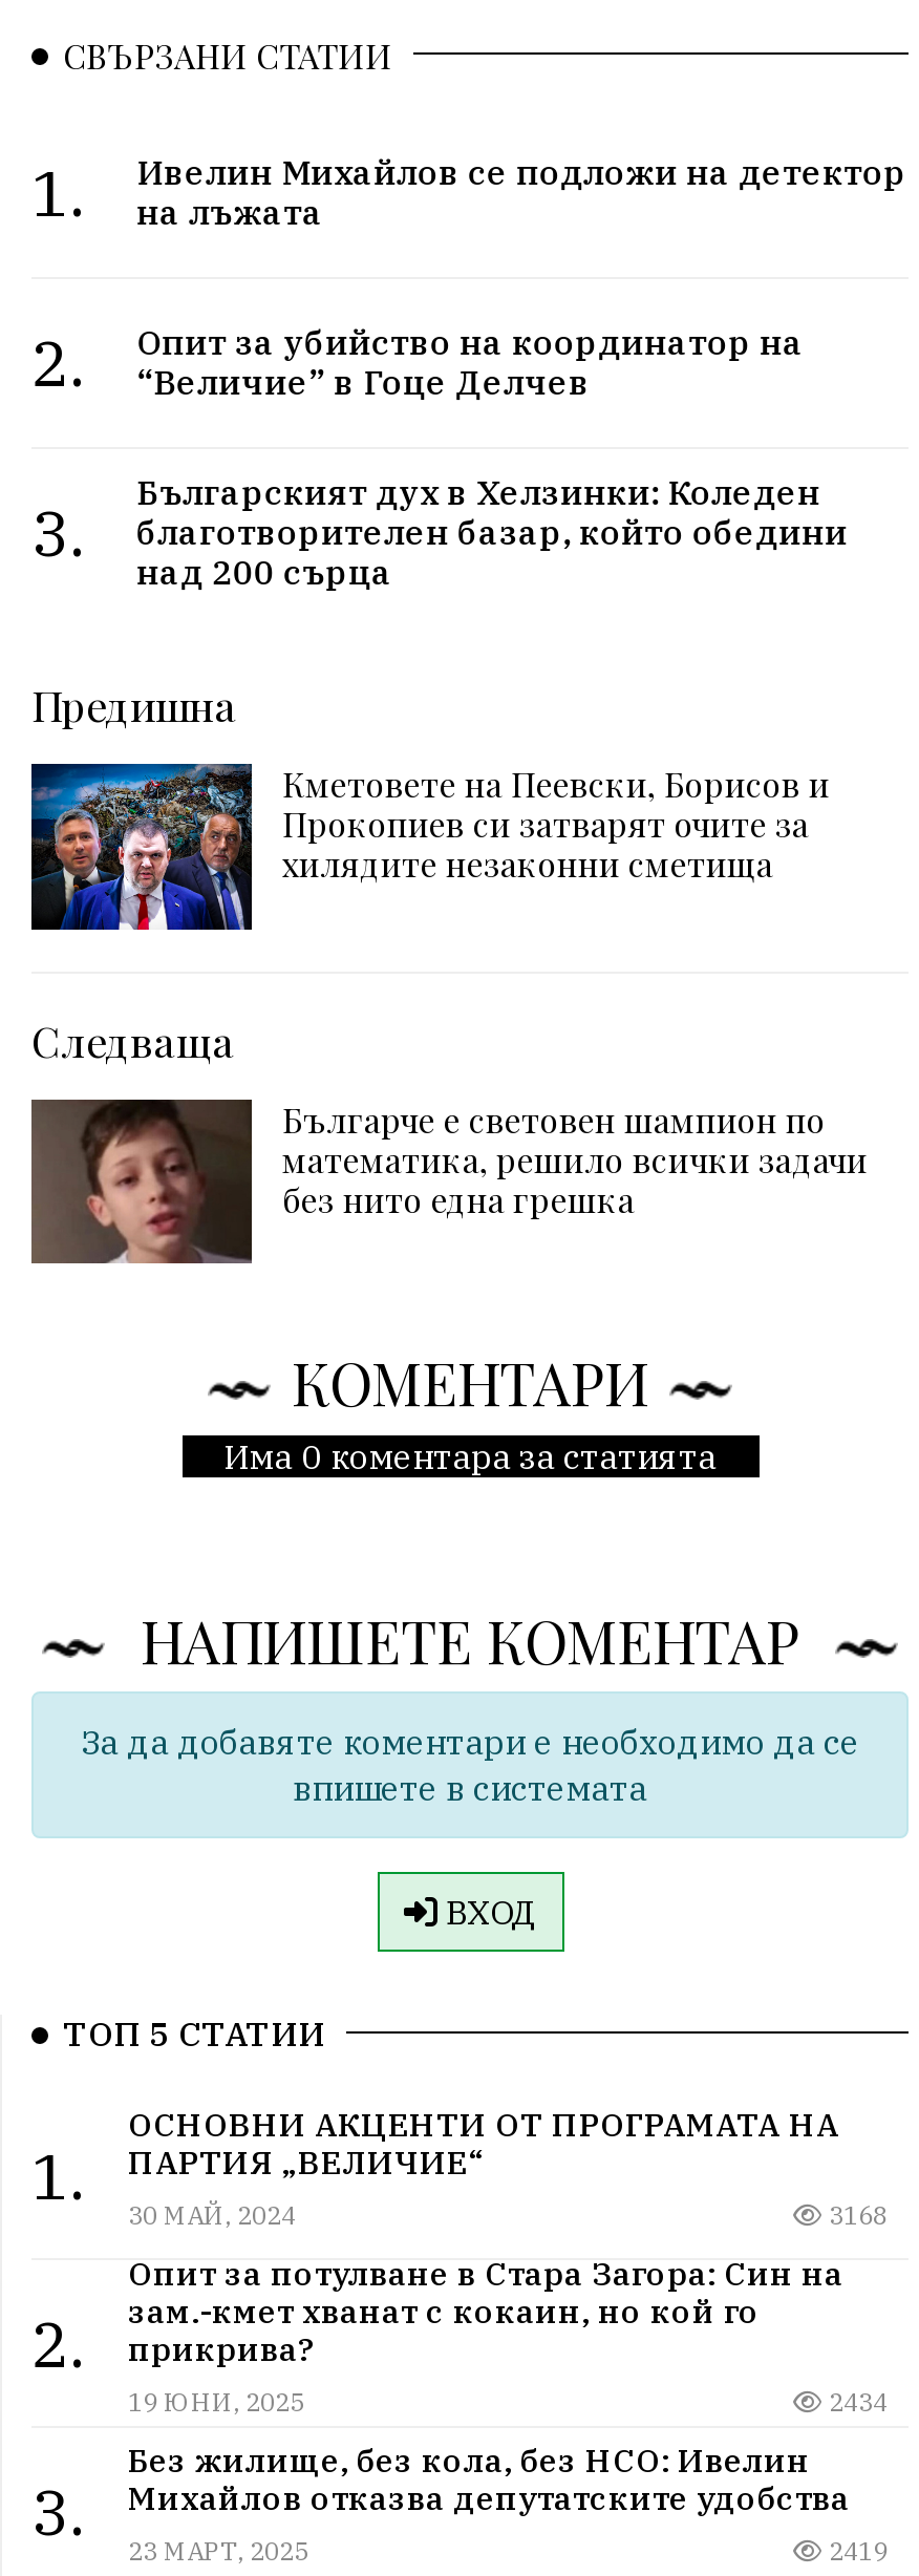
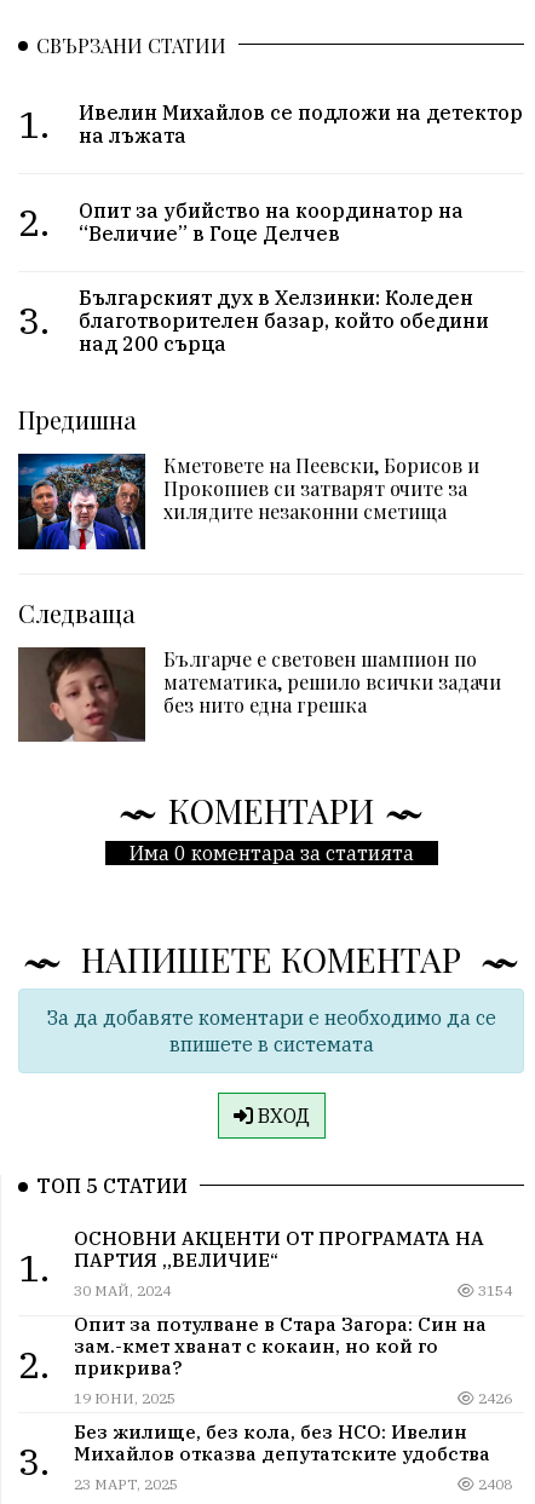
[822,2198,888,2230] 3168 -> [474,1281,512,1299] 3154
[822,2385,888,2417] 2434 -> [474,1389,512,1407] 2426
[822,2534,888,2566] 2419 -> [474,1474,512,1493] 2408

